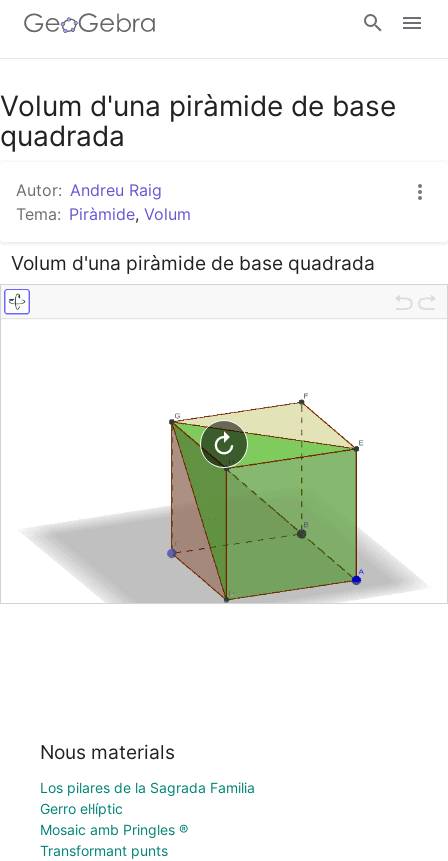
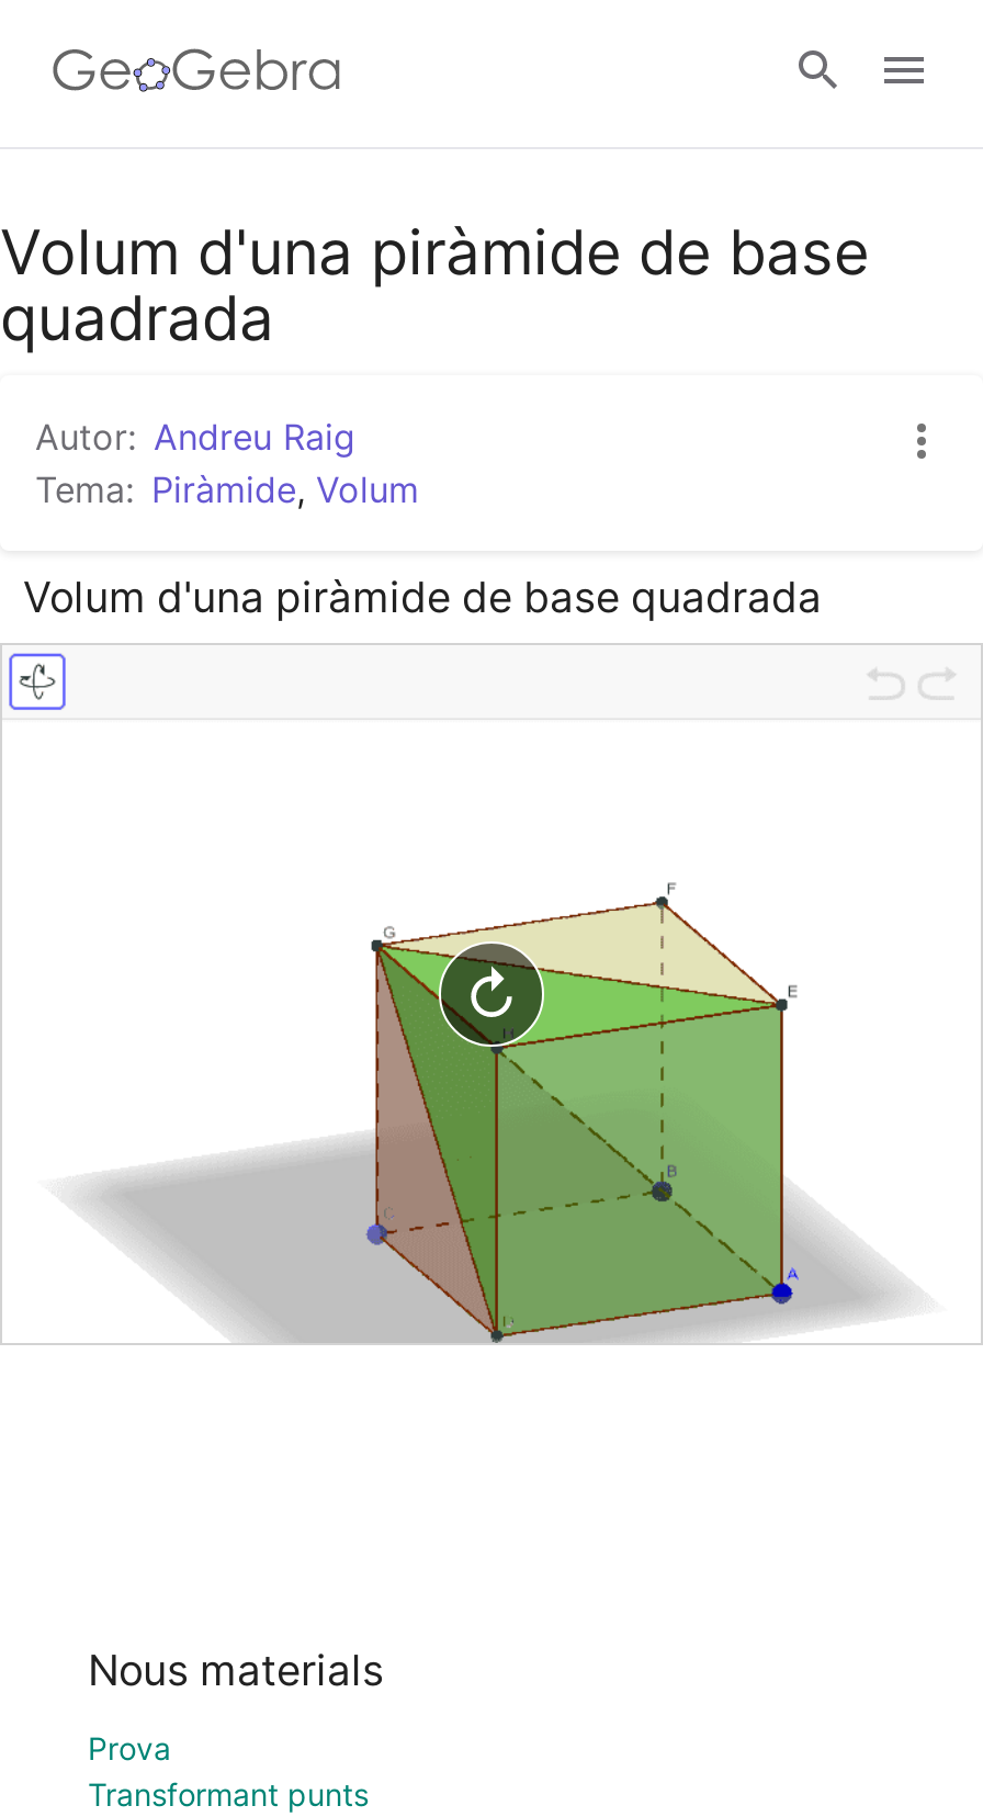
[40,779,255,838] Los pilares de la Sagrada Familia | Gerro el·líptic | Mosaic amb Pringles ® -> [88,1729,171,1766] Prova

